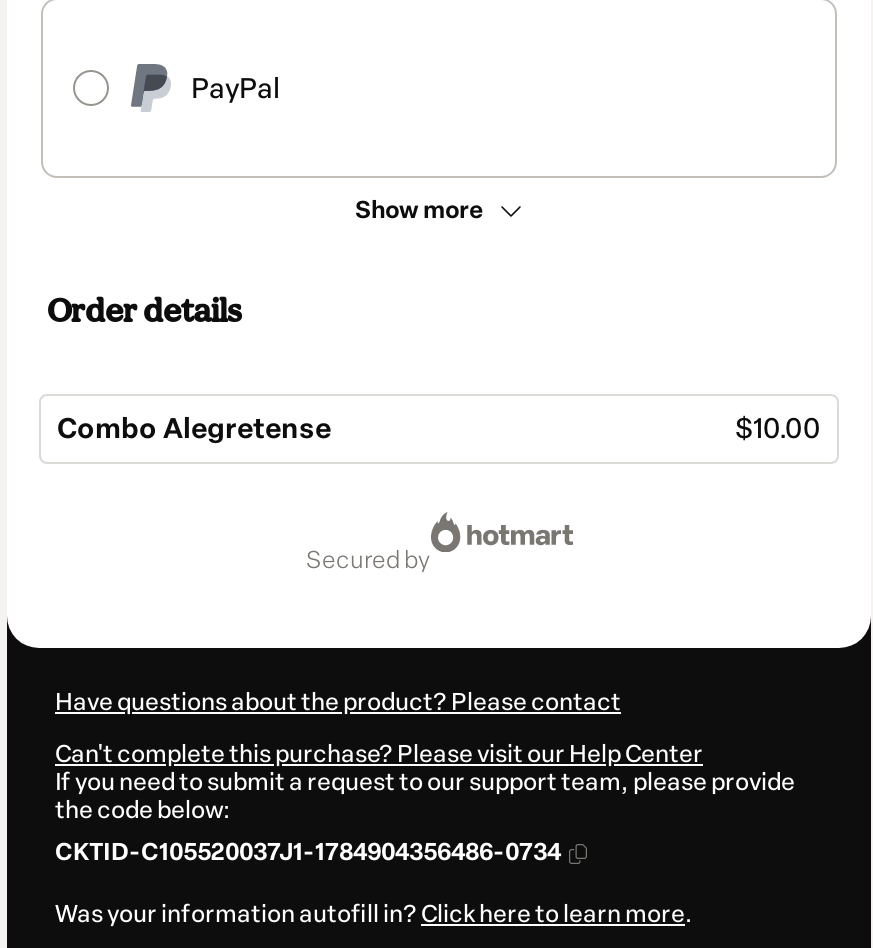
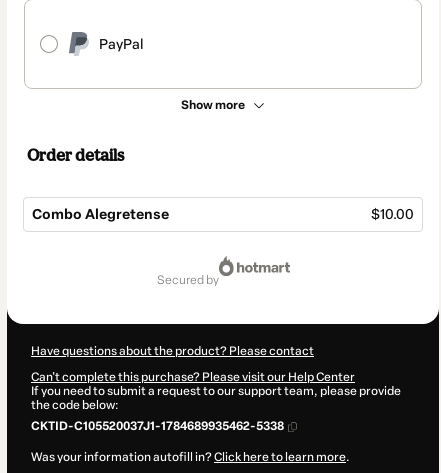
[55,839,561,867] CKTID-C105520037J1-1784904356486-0734 -> [31,419,284,433] CKTID-C105520037J1-1784689935462-5338

